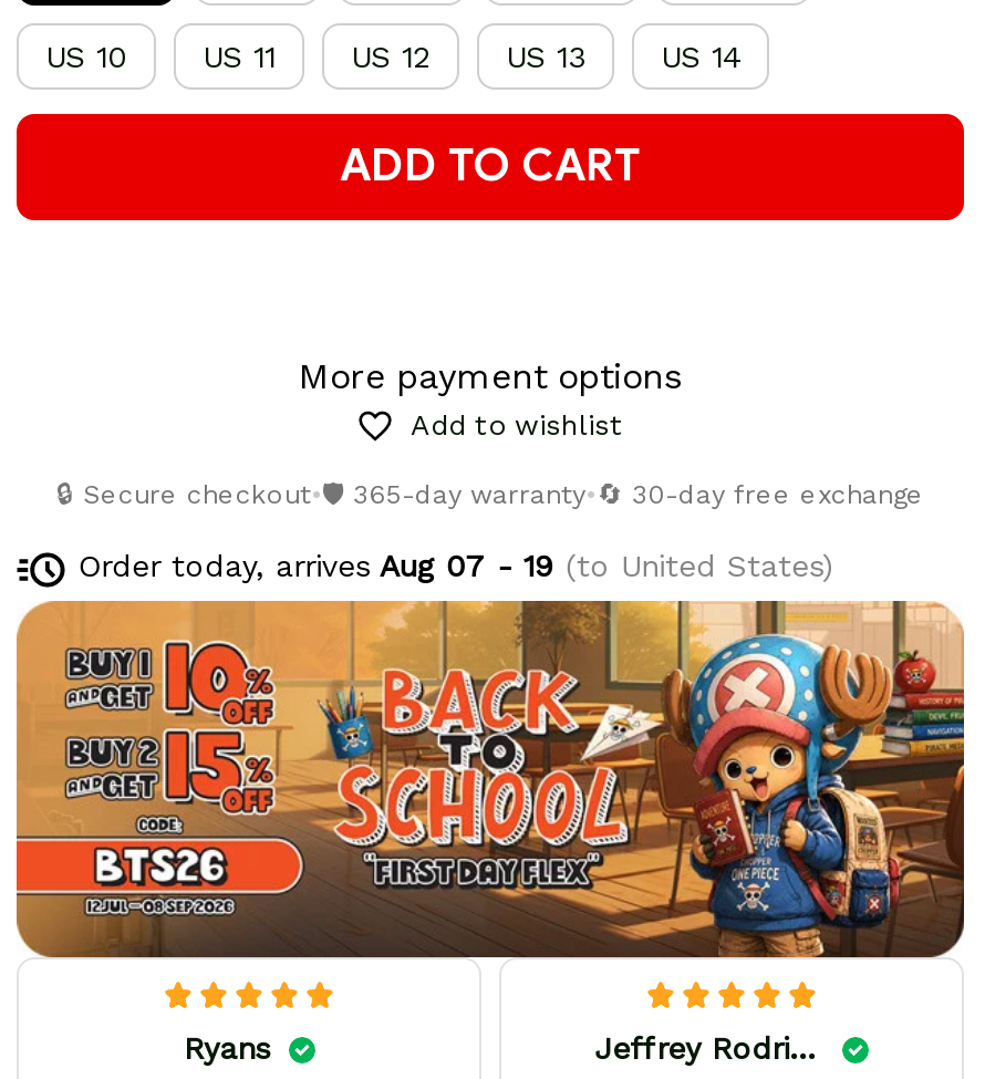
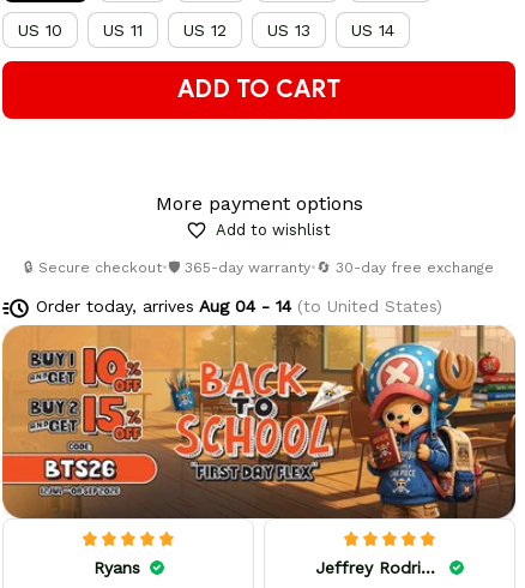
[78,548,833,583] Order today, arrives Aug 07 - 19 (to United States) -> [36,297,442,316] Order today, arrives Aug 04 - 14 (to United States)

